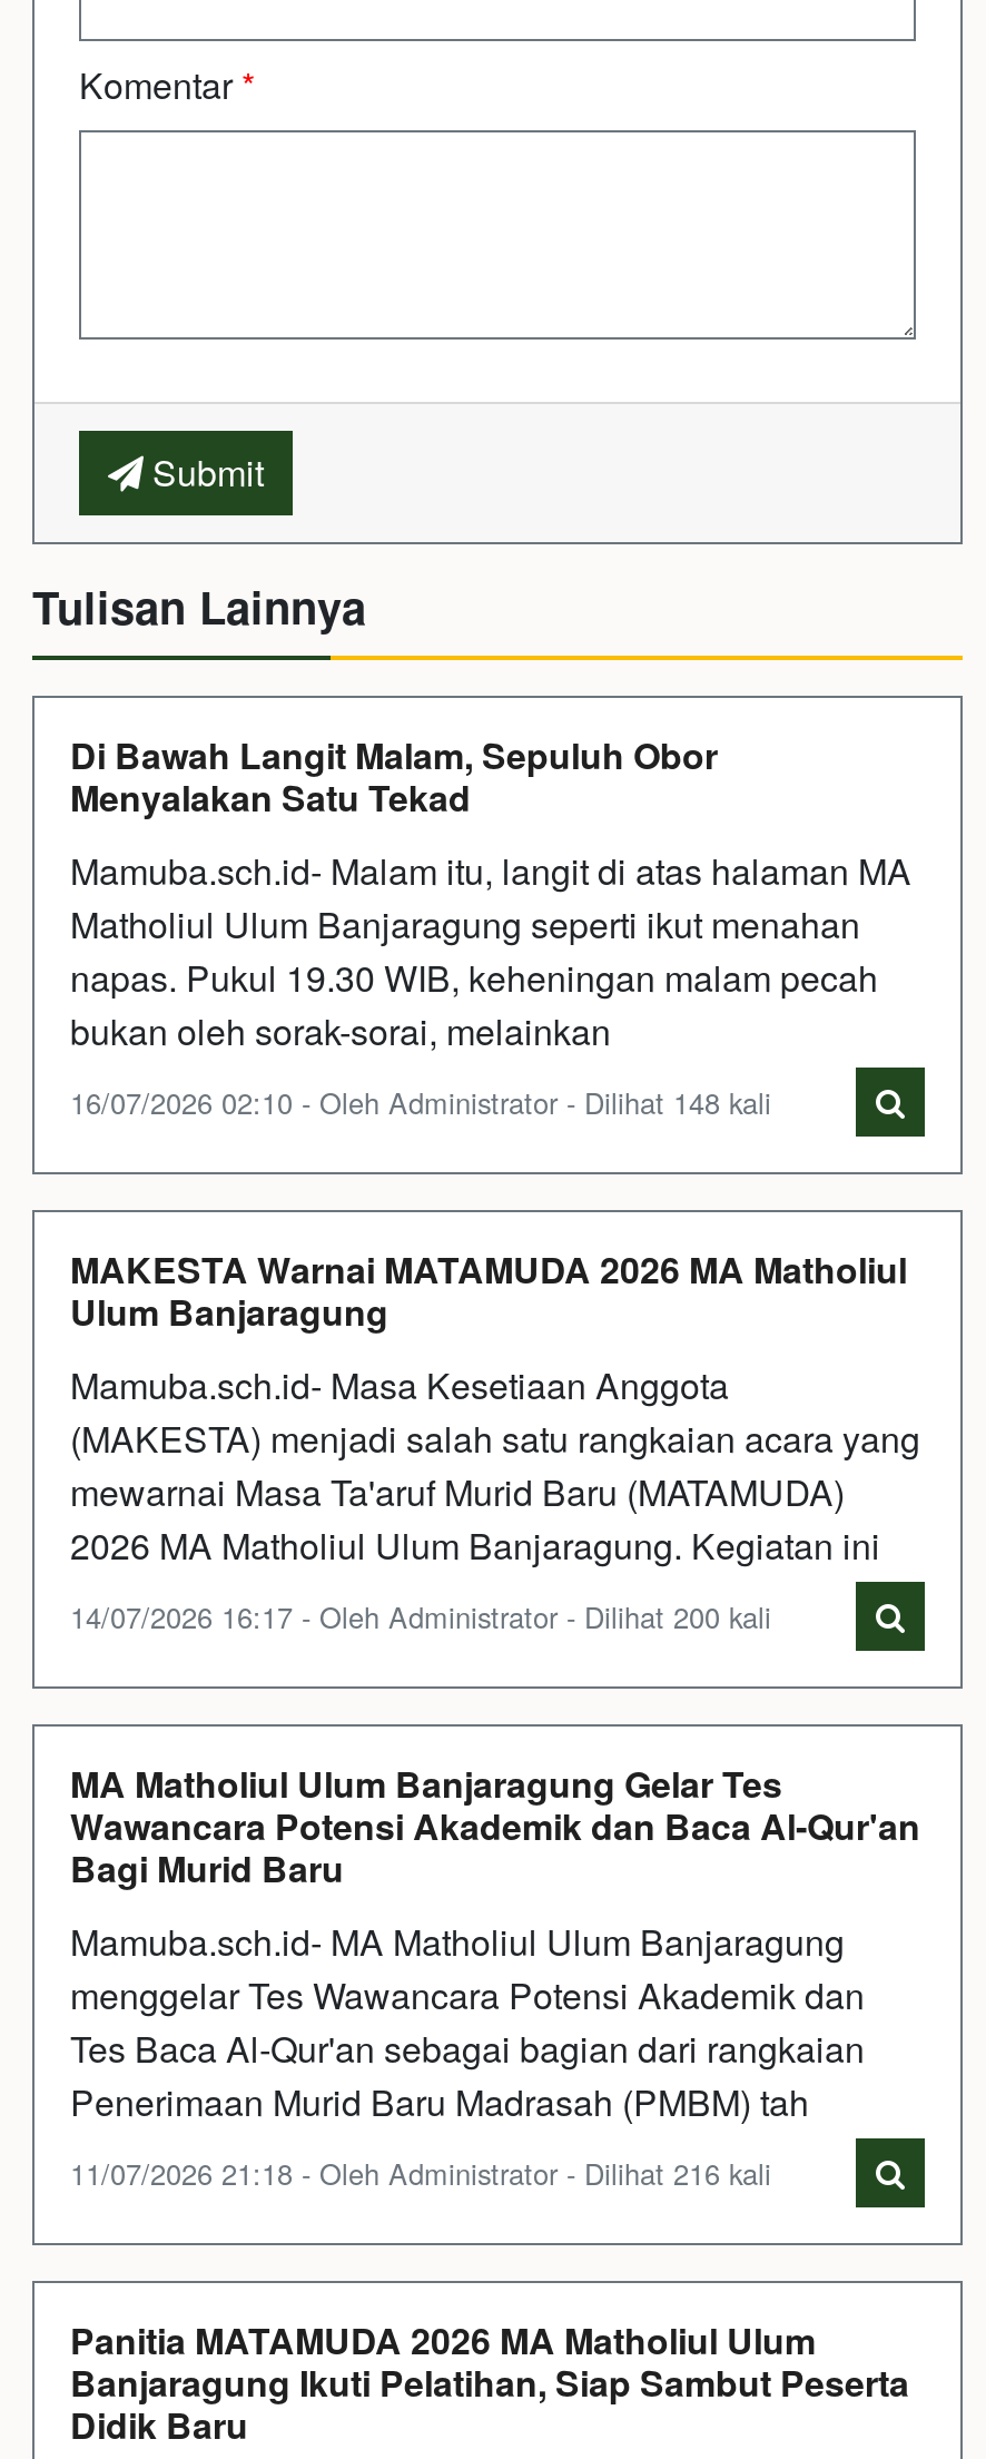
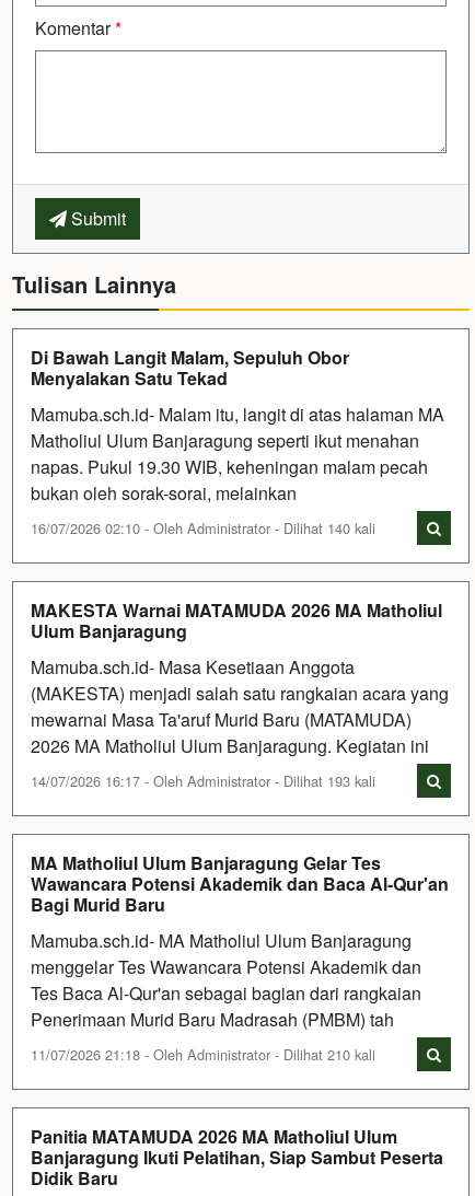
[70,1080,771,1123] 16/07/2026 02:10 - Oleh Administrator - Dilihat 148 kali -> [31,517,375,538] 16/07/2026 02:10 - Oleh Administrator - Dilihat 140 kali
[70,1595,771,1637] 14/07/2026 16:17 - Oleh Administrator - Dilihat 200 kali -> [31,770,375,791] 14/07/2026 16:17 - Oleh Administrator - Dilihat 193 kali
[70,2151,771,2194] 11/07/2026 21:18 - Oleh Administrator - Dilihat 216 kali -> [31,1044,375,1064] 11/07/2026 21:18 - Oleh Administrator - Dilihat 210 kali

